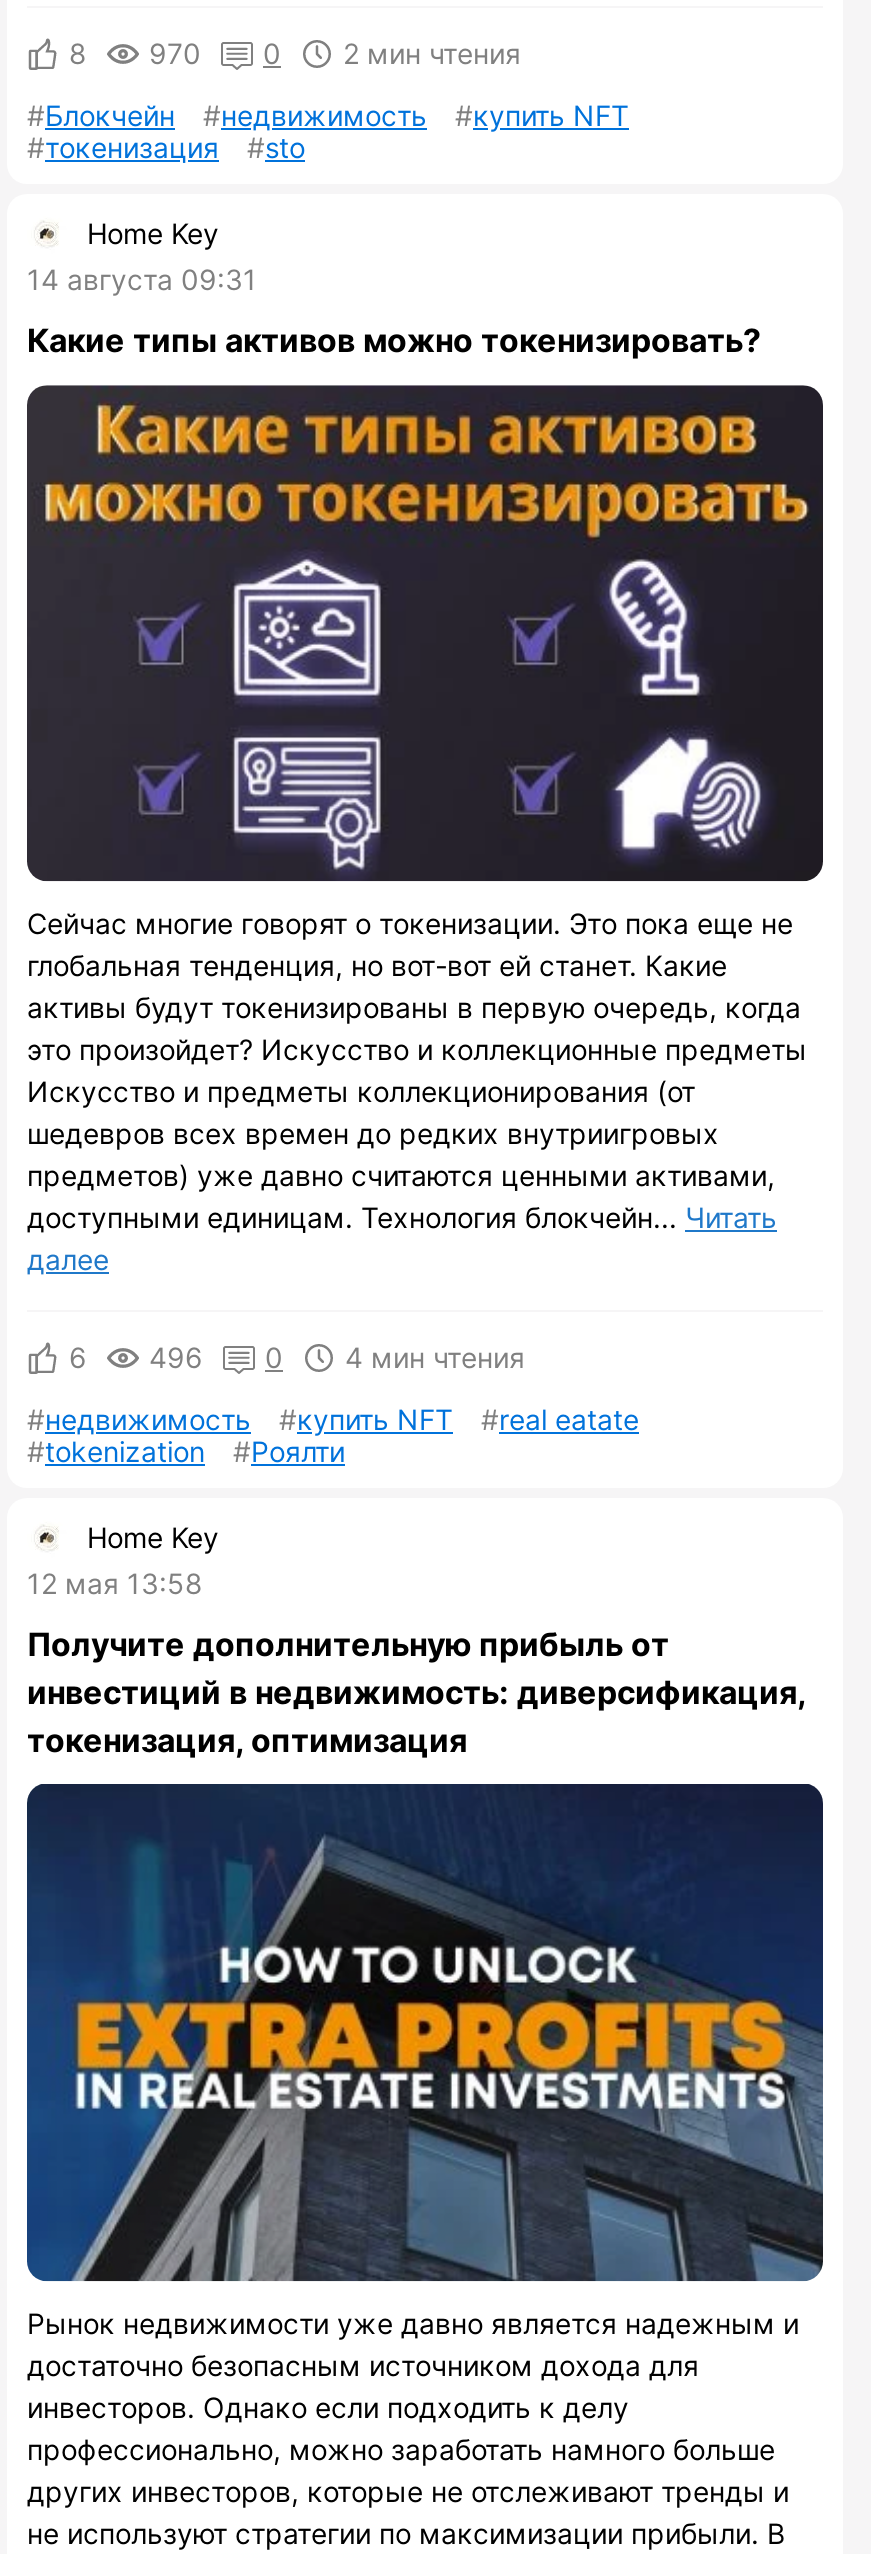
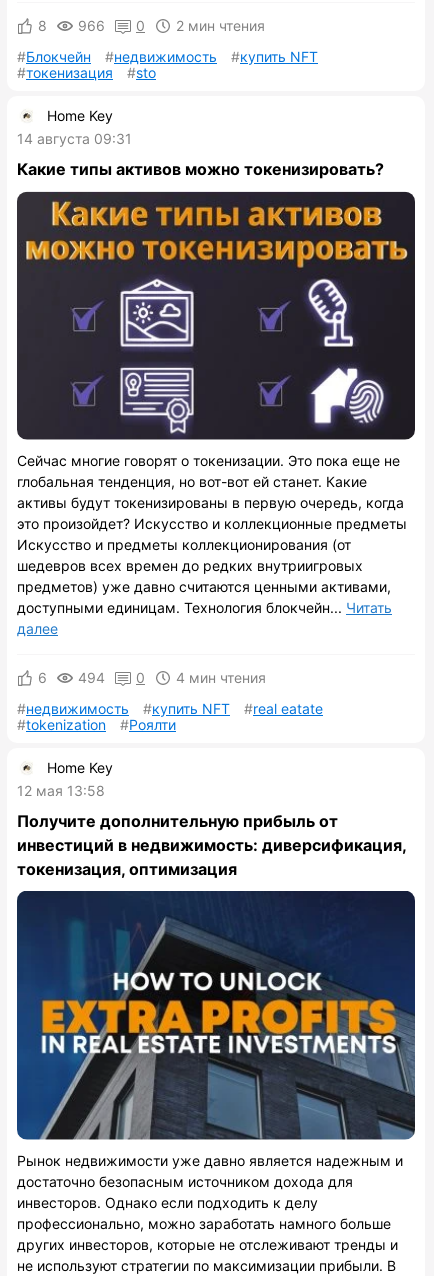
[69,36,521,70] 8 970 0 2 мин чтения -> [38,17,265,34] 8 966 0 2 мин чтения
[69,1340,525,1374] 6 496 0 4 мин чтения -> [38,669,266,686] 6 494 0 4 мин чтения

